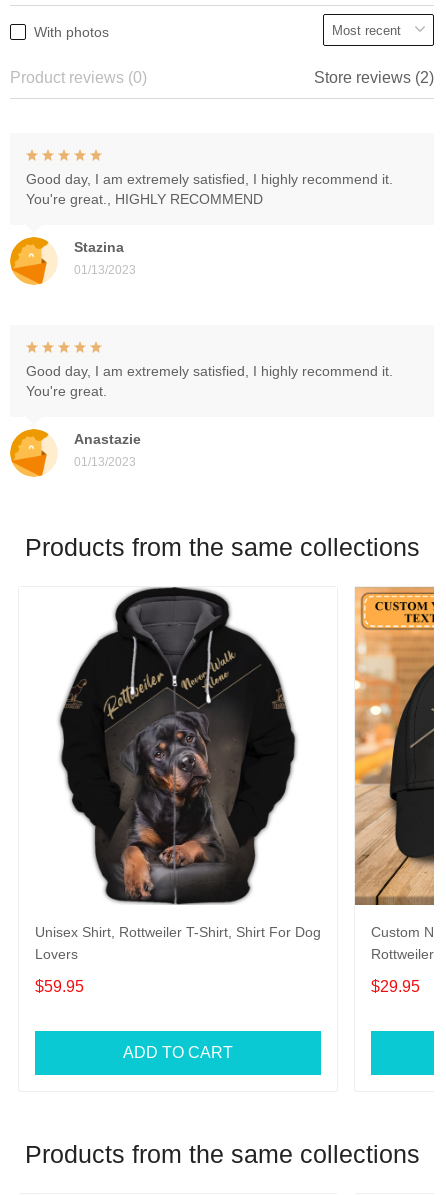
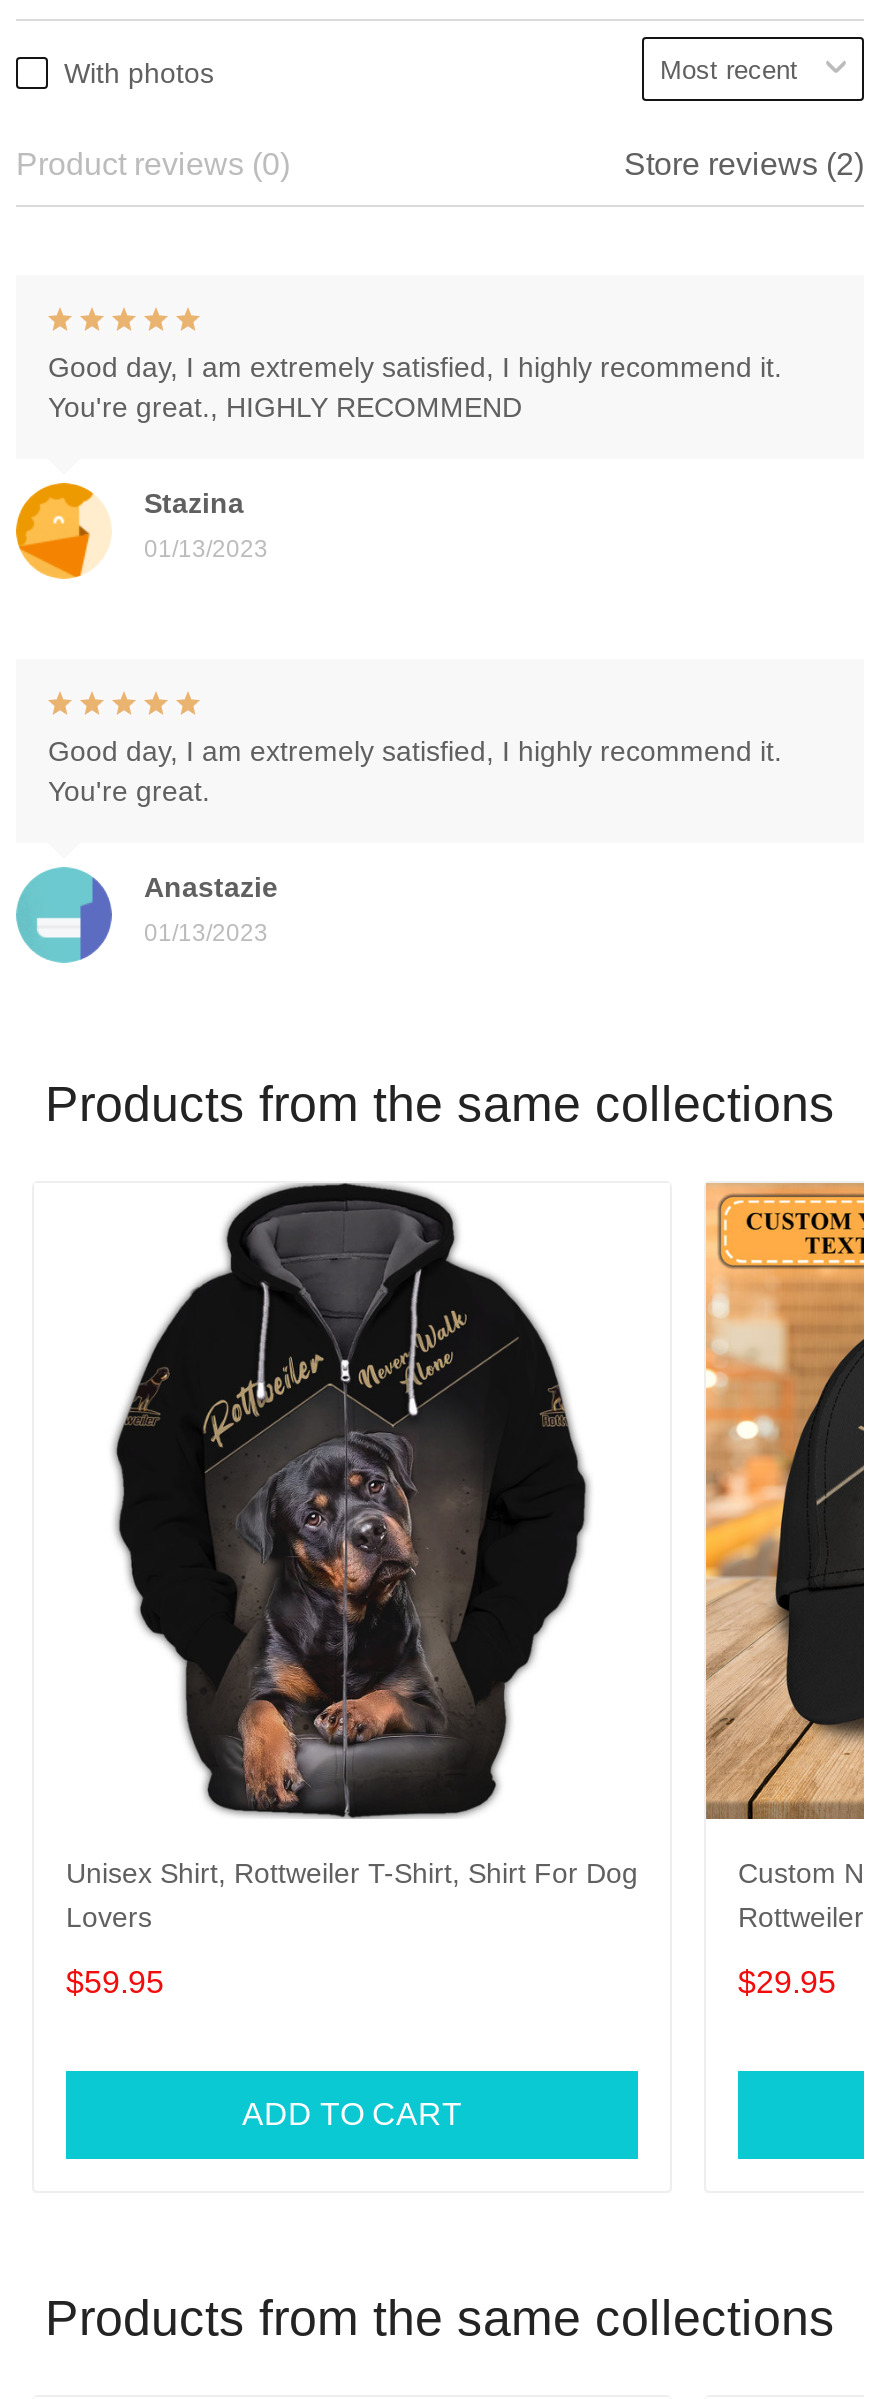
[9,428,58,478] [image] -> [14,865,114,965] [image]

